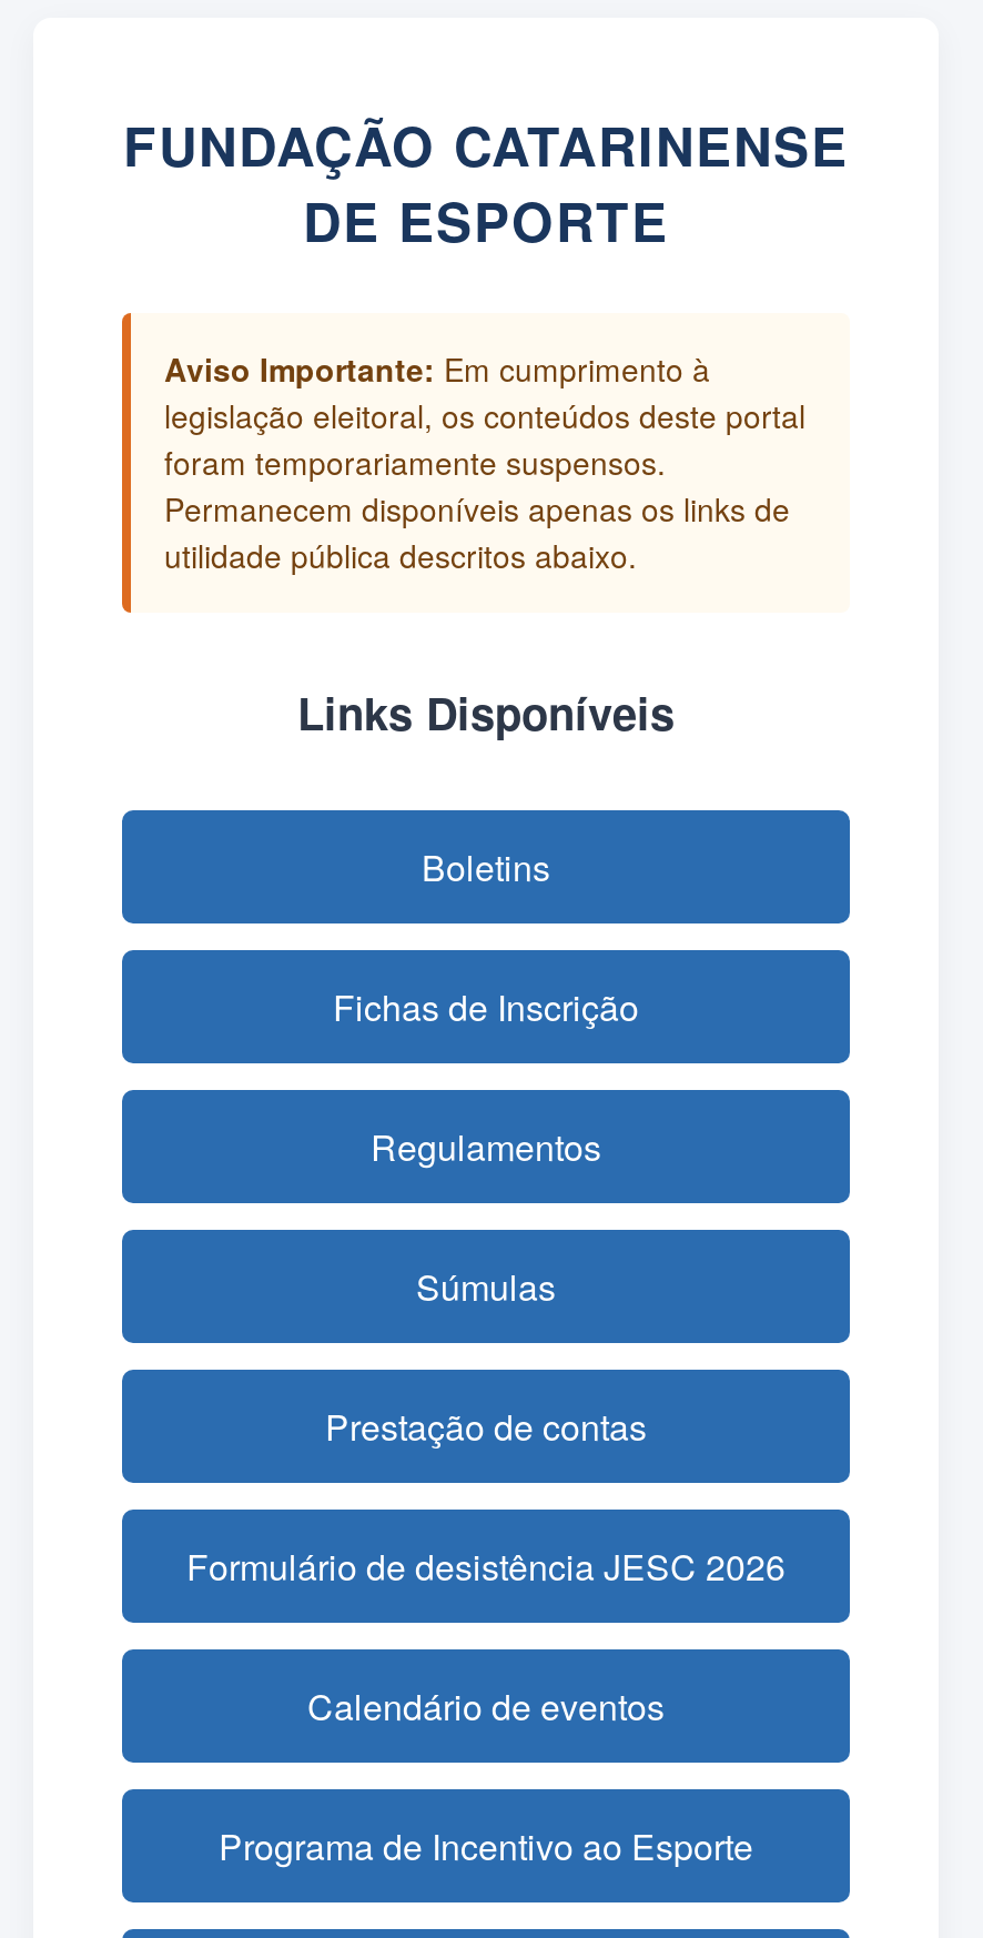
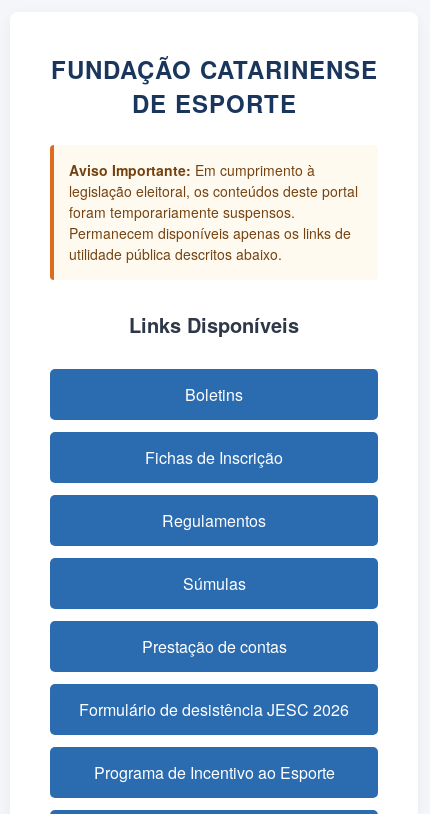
[307,1680,665,1732] Calendário de eventos -> none

